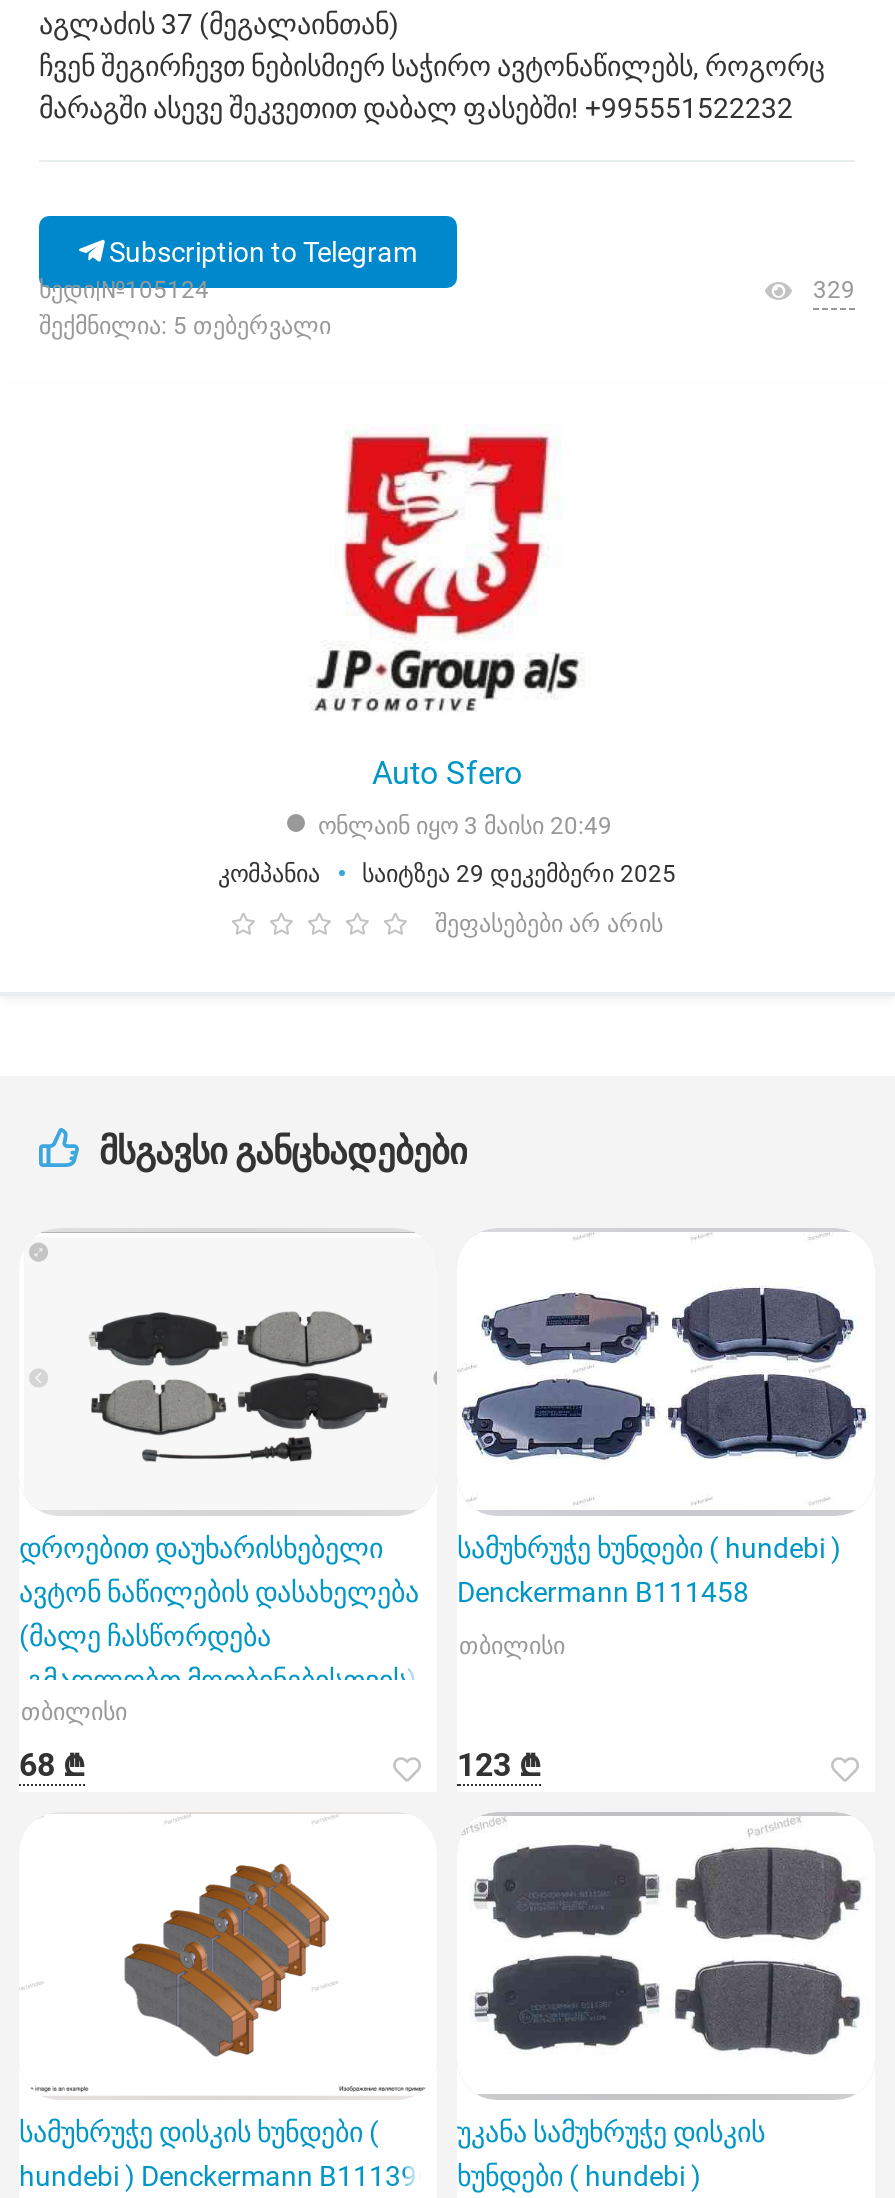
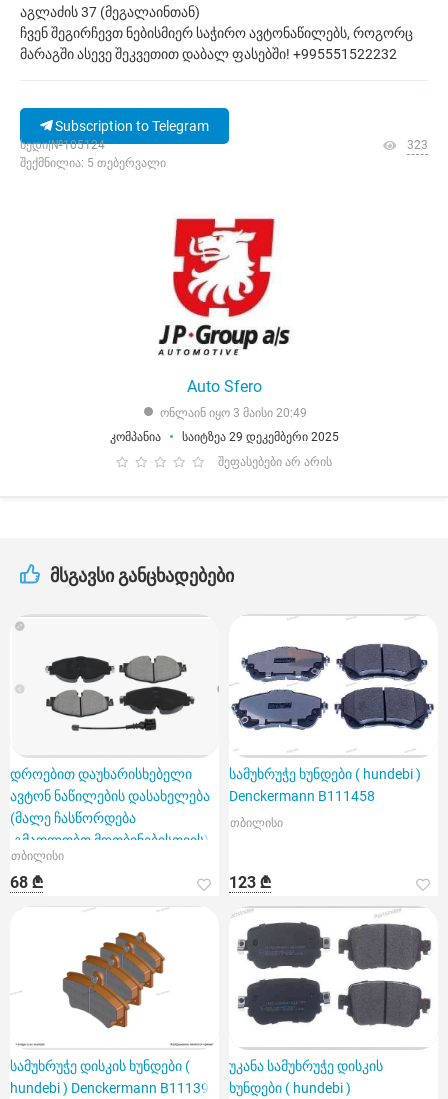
[813,275,855,303] 329 -> [407,138,428,152] 323

